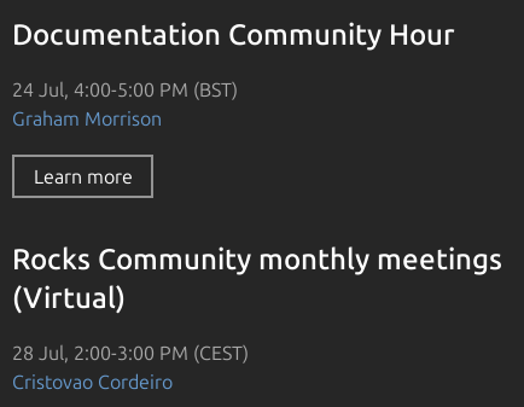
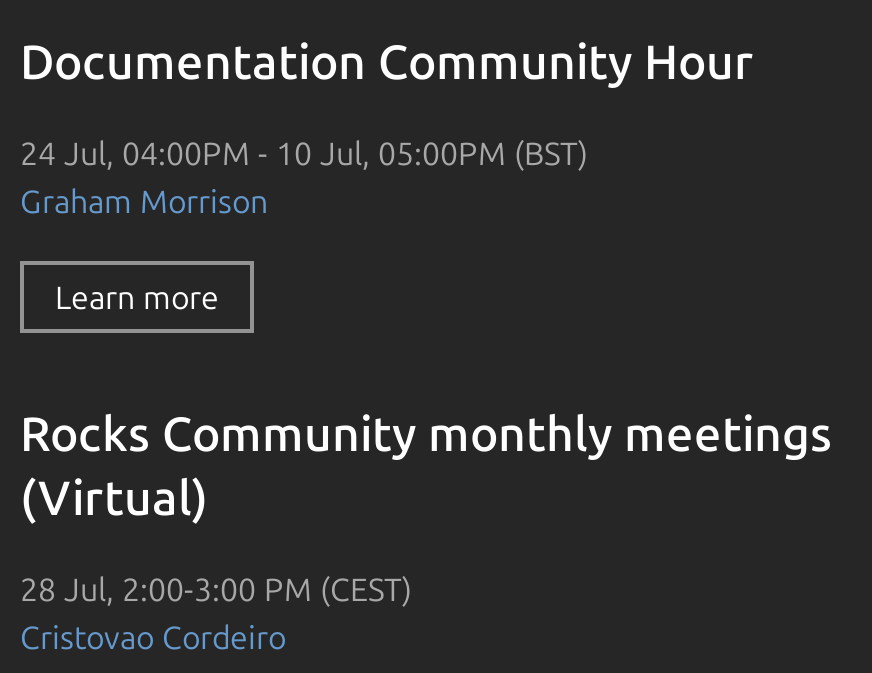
[12,79,238,100] 24 Jul, 4:00-5:00 PM (BST) -> [20,135,588,171] 24 Jul, 04:00PM - 10 Jul, 05:00PM (BST)

